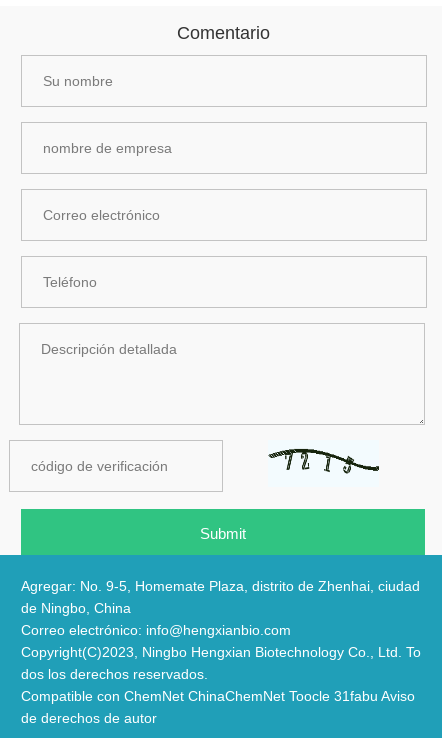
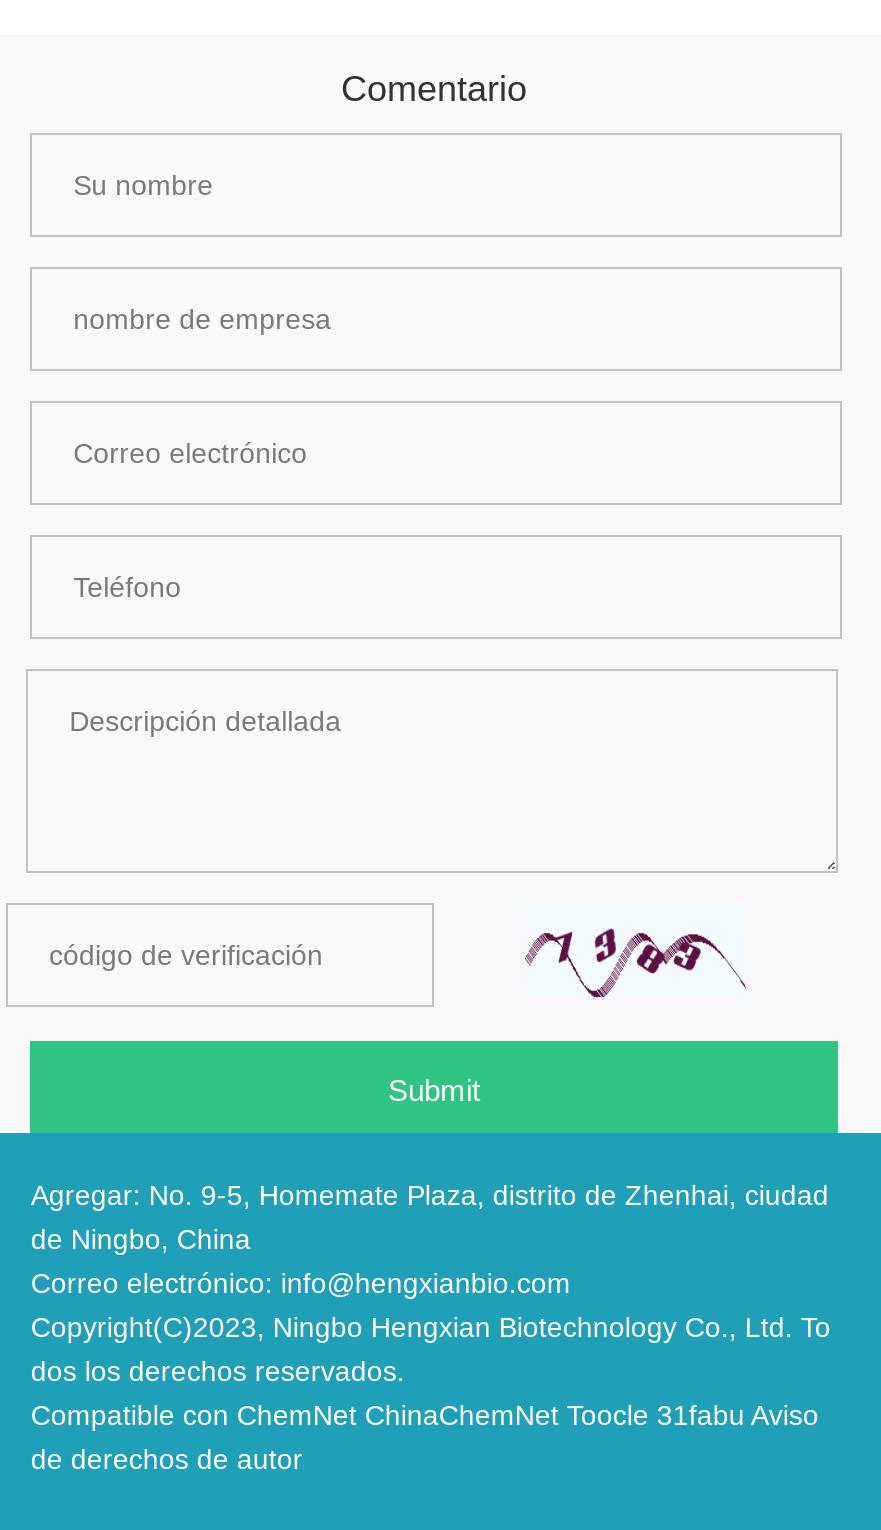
[268,448,380,487] [image] -> [524,921,746,999] [image]

